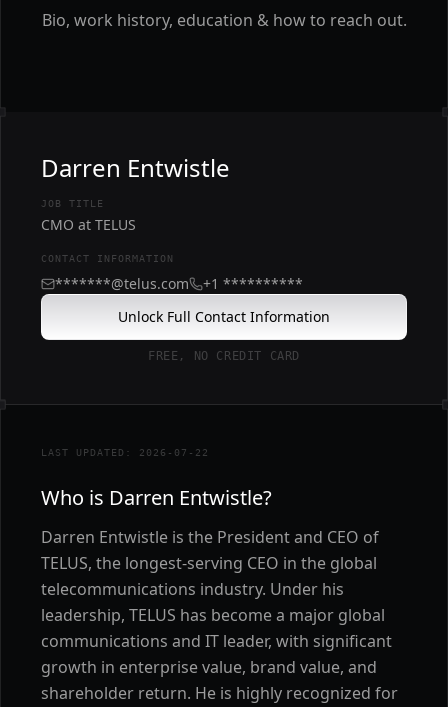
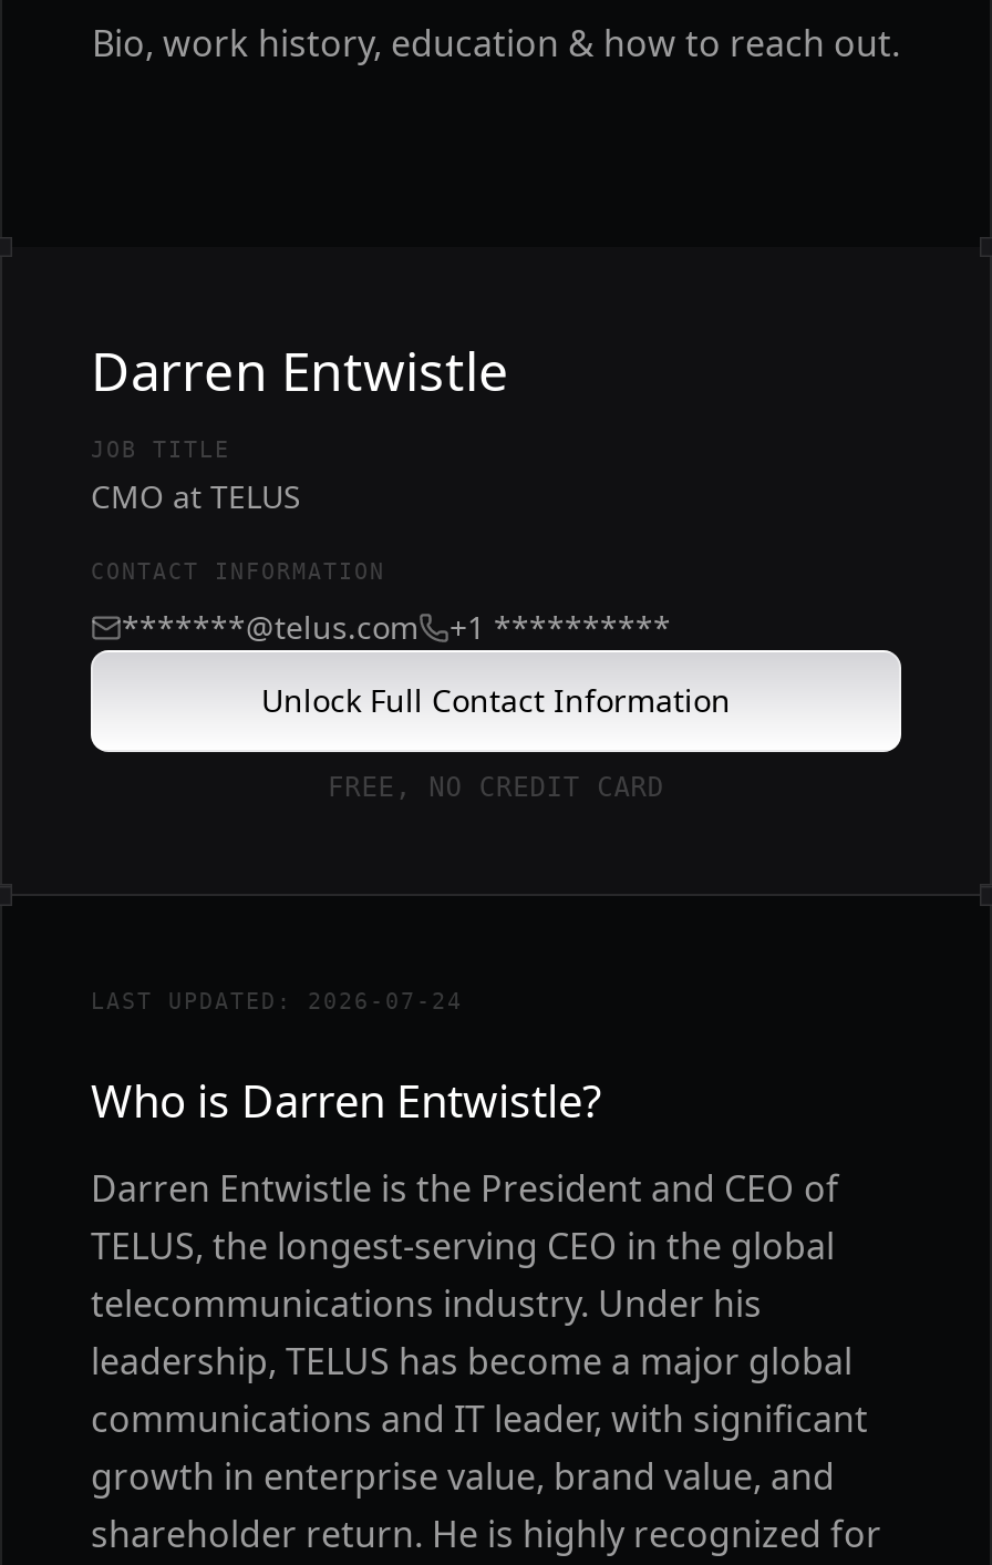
[41,447,209,458] LAST UPDATED: 2026-07-22 -> [91,989,463,1013] LAST UPDATED: 2026-07-24

